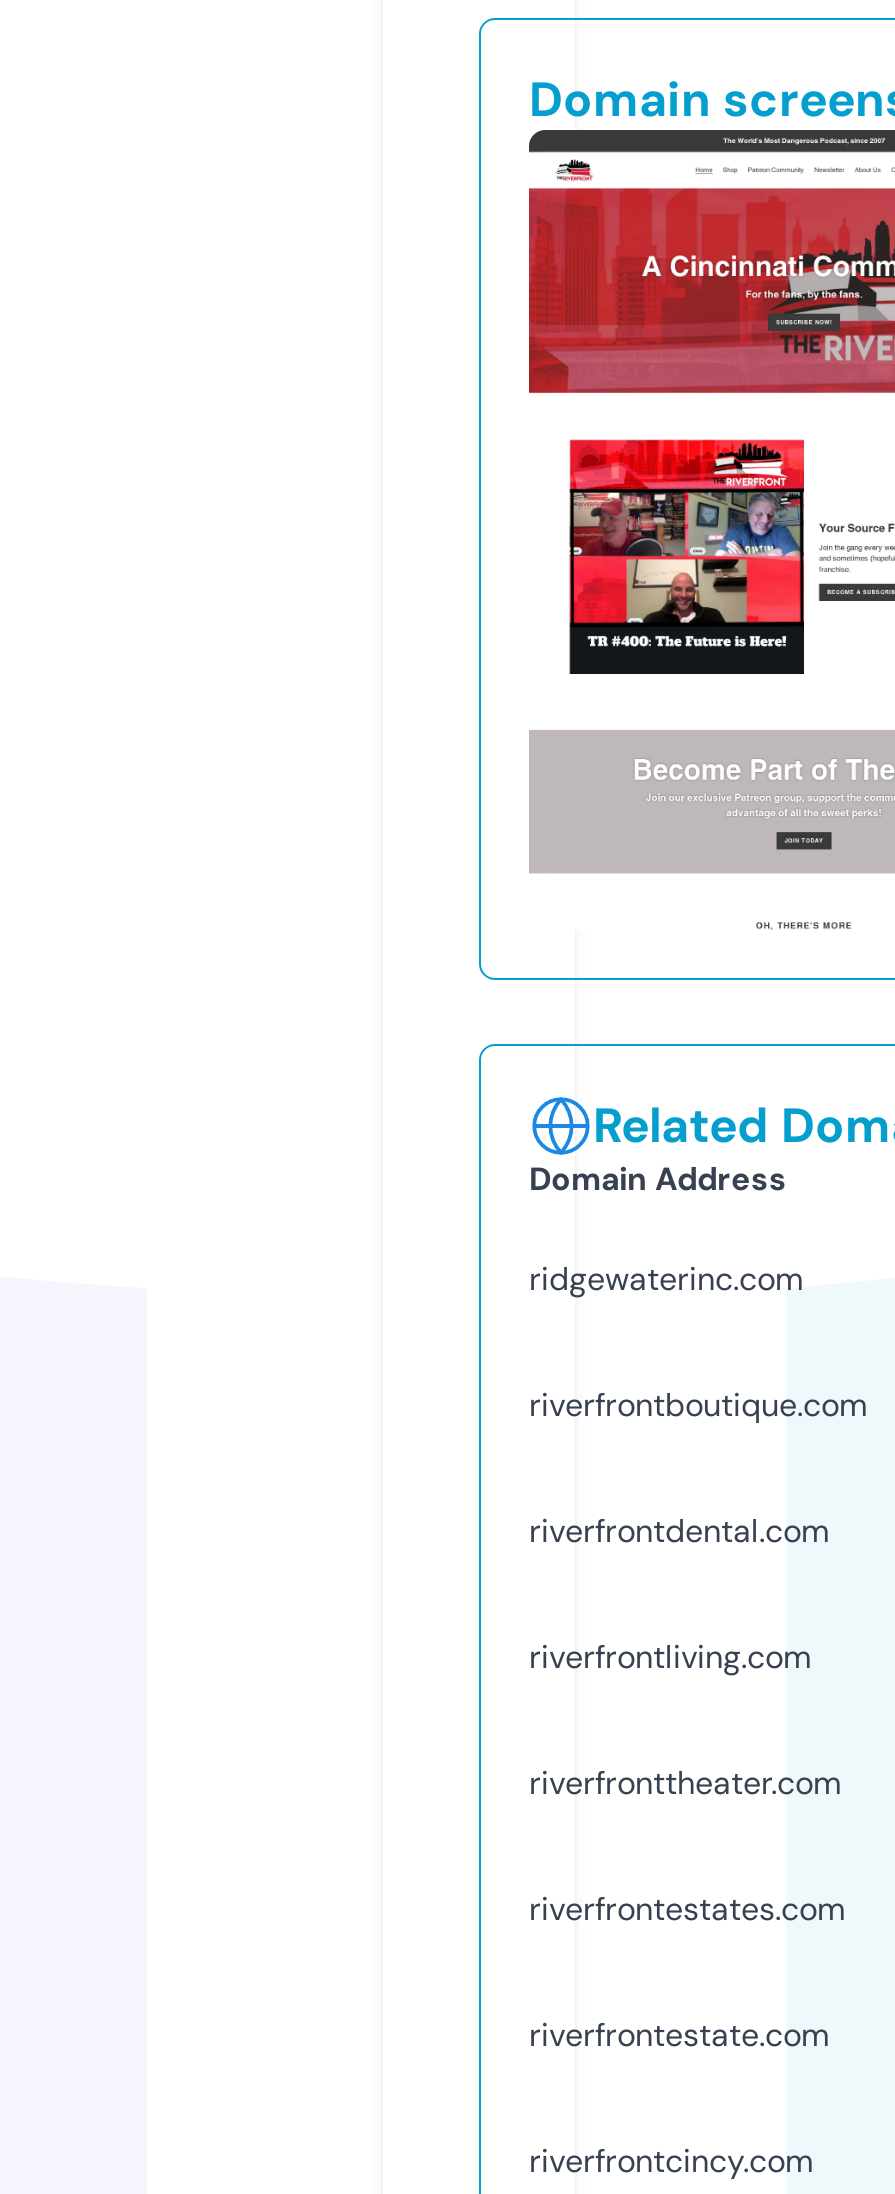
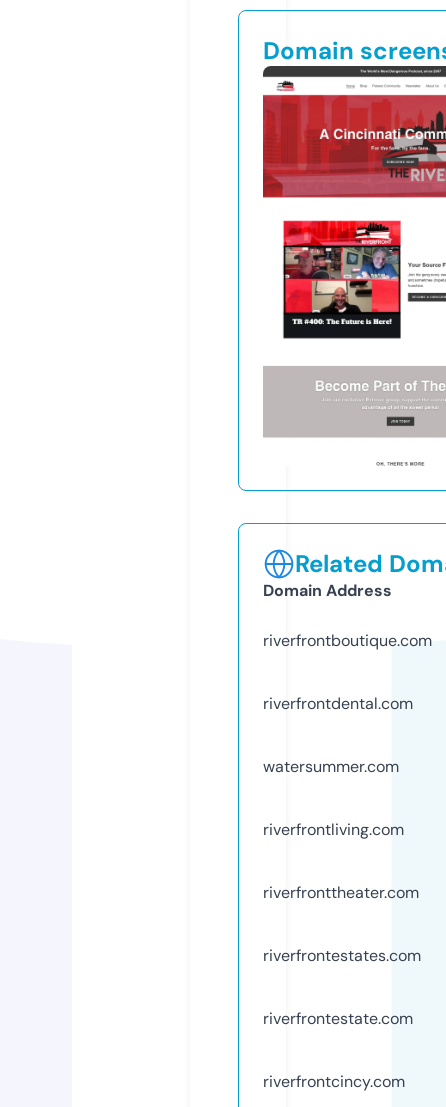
[529,1258,803,1300] ridgewaterinc.com -> none
moved [529,1384,867,1552] -> [263,630,432,714]: riverfrontboutique.com | riverfrontdental.com
none -> [263,756,399,777] watersummer.com

